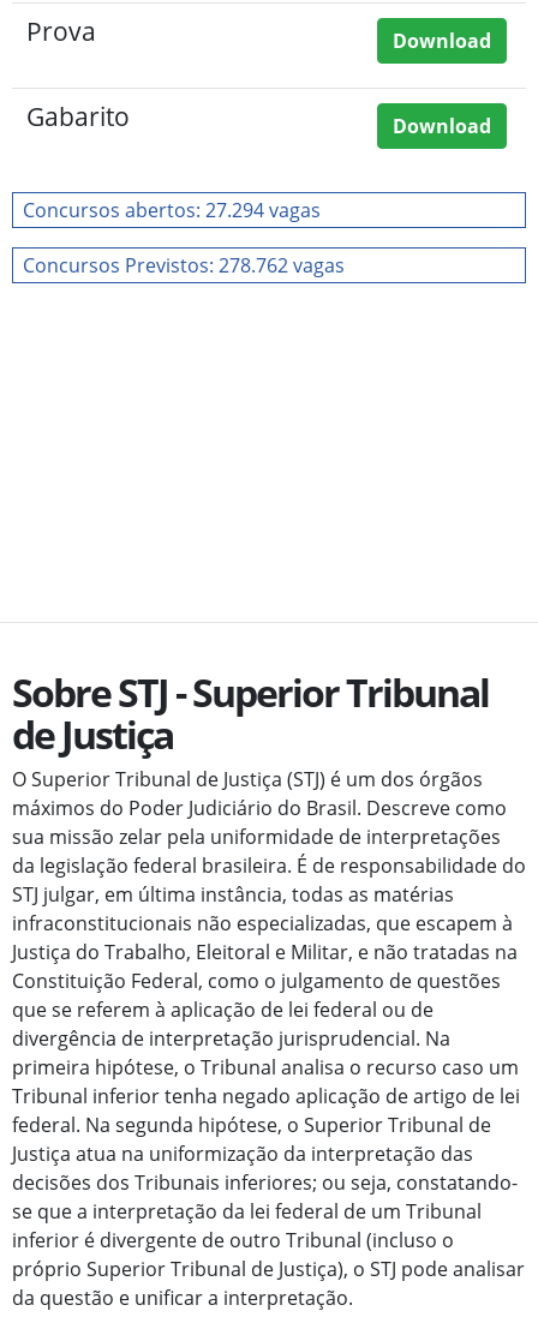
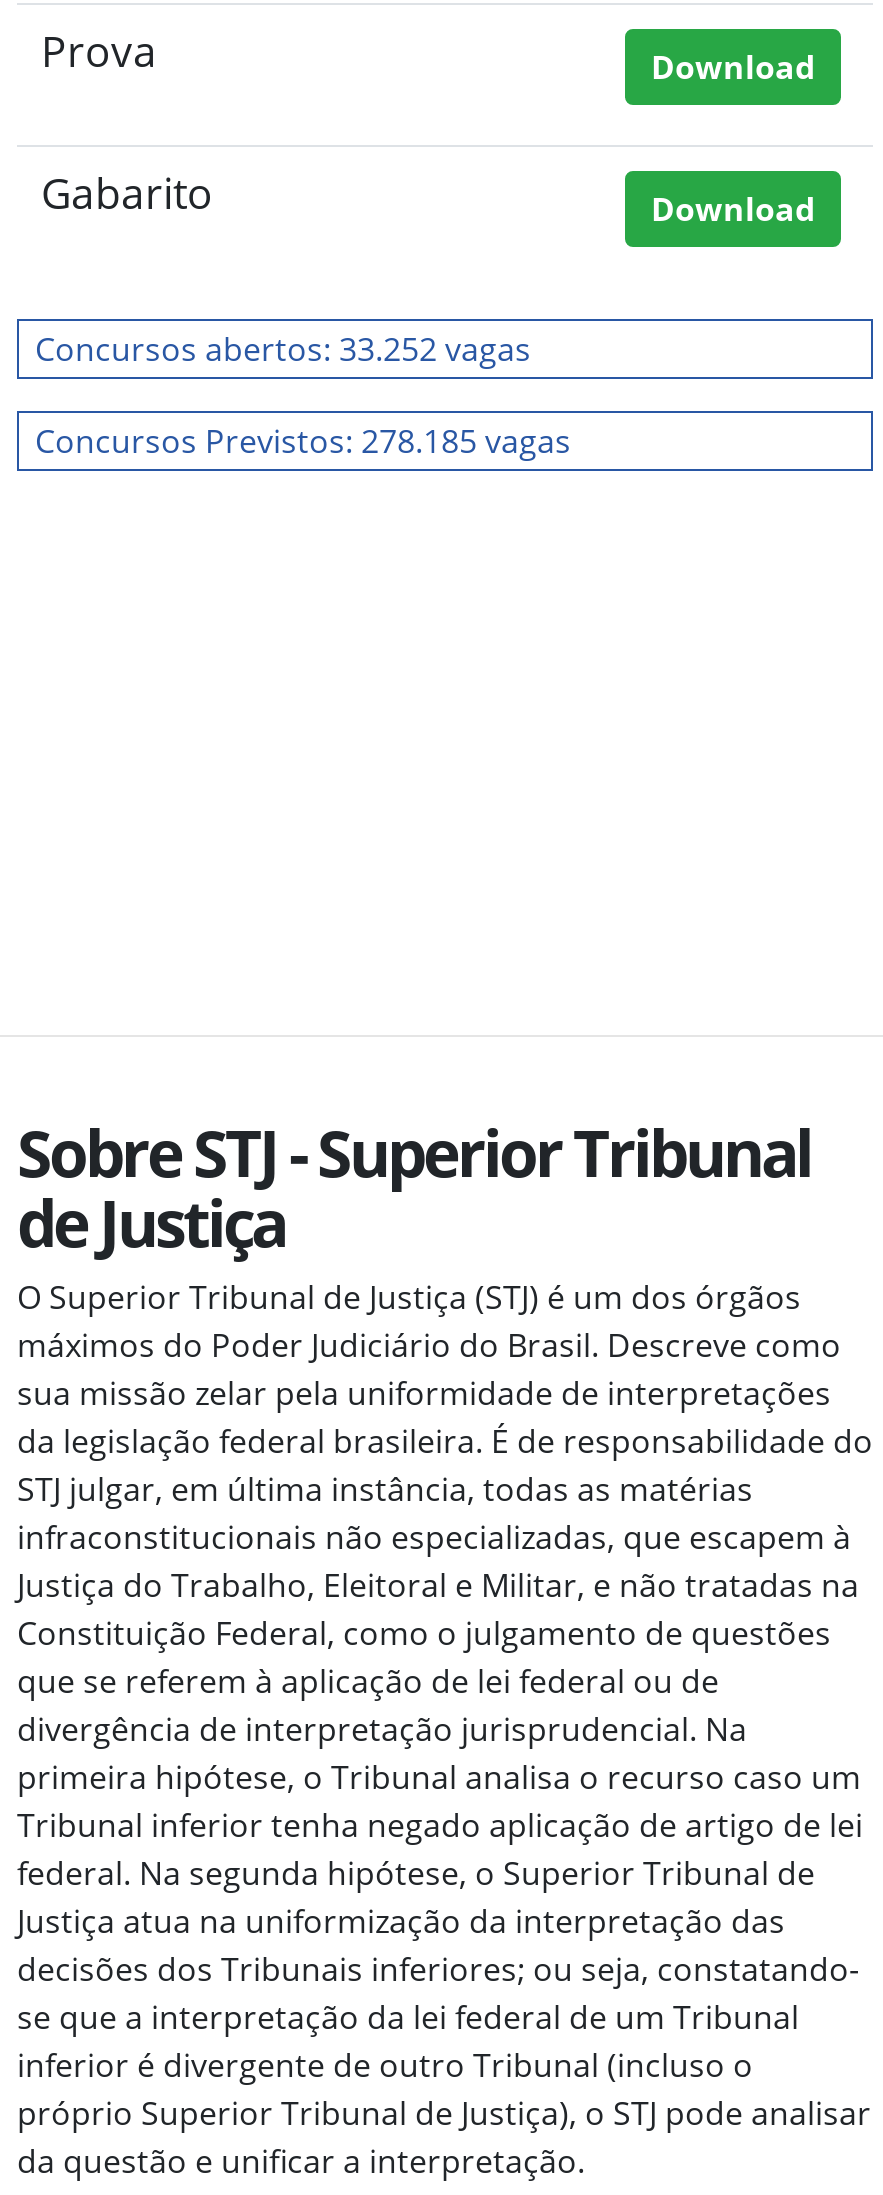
[23,197,321,223] Concursos abertos: 27.294 vagas -> [35,327,531,371] Concursos abertos: 33.252 vagas
[23,252,345,279] Concursos Previstos: 278.762 vagas -> [35,419,571,463] Concursos Previstos: 278.185 vagas

